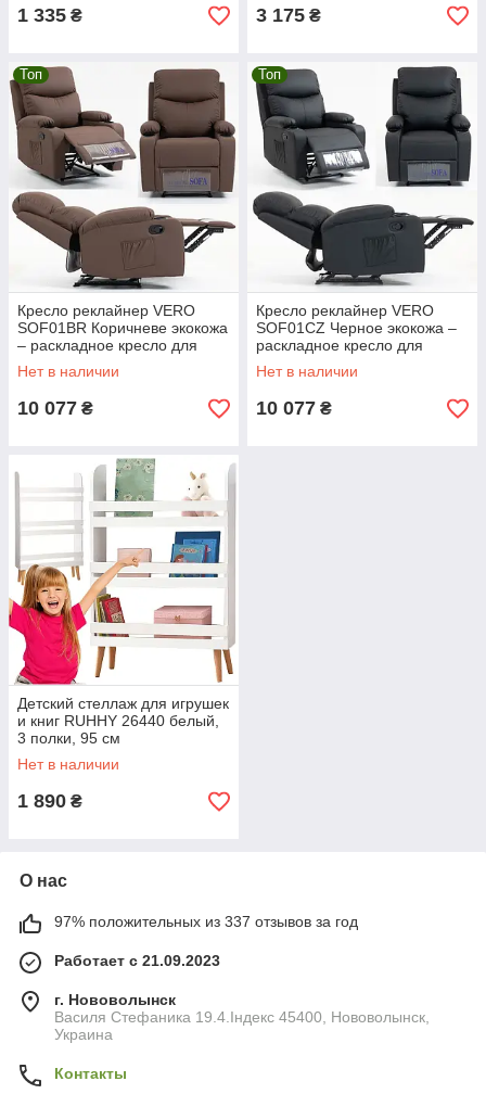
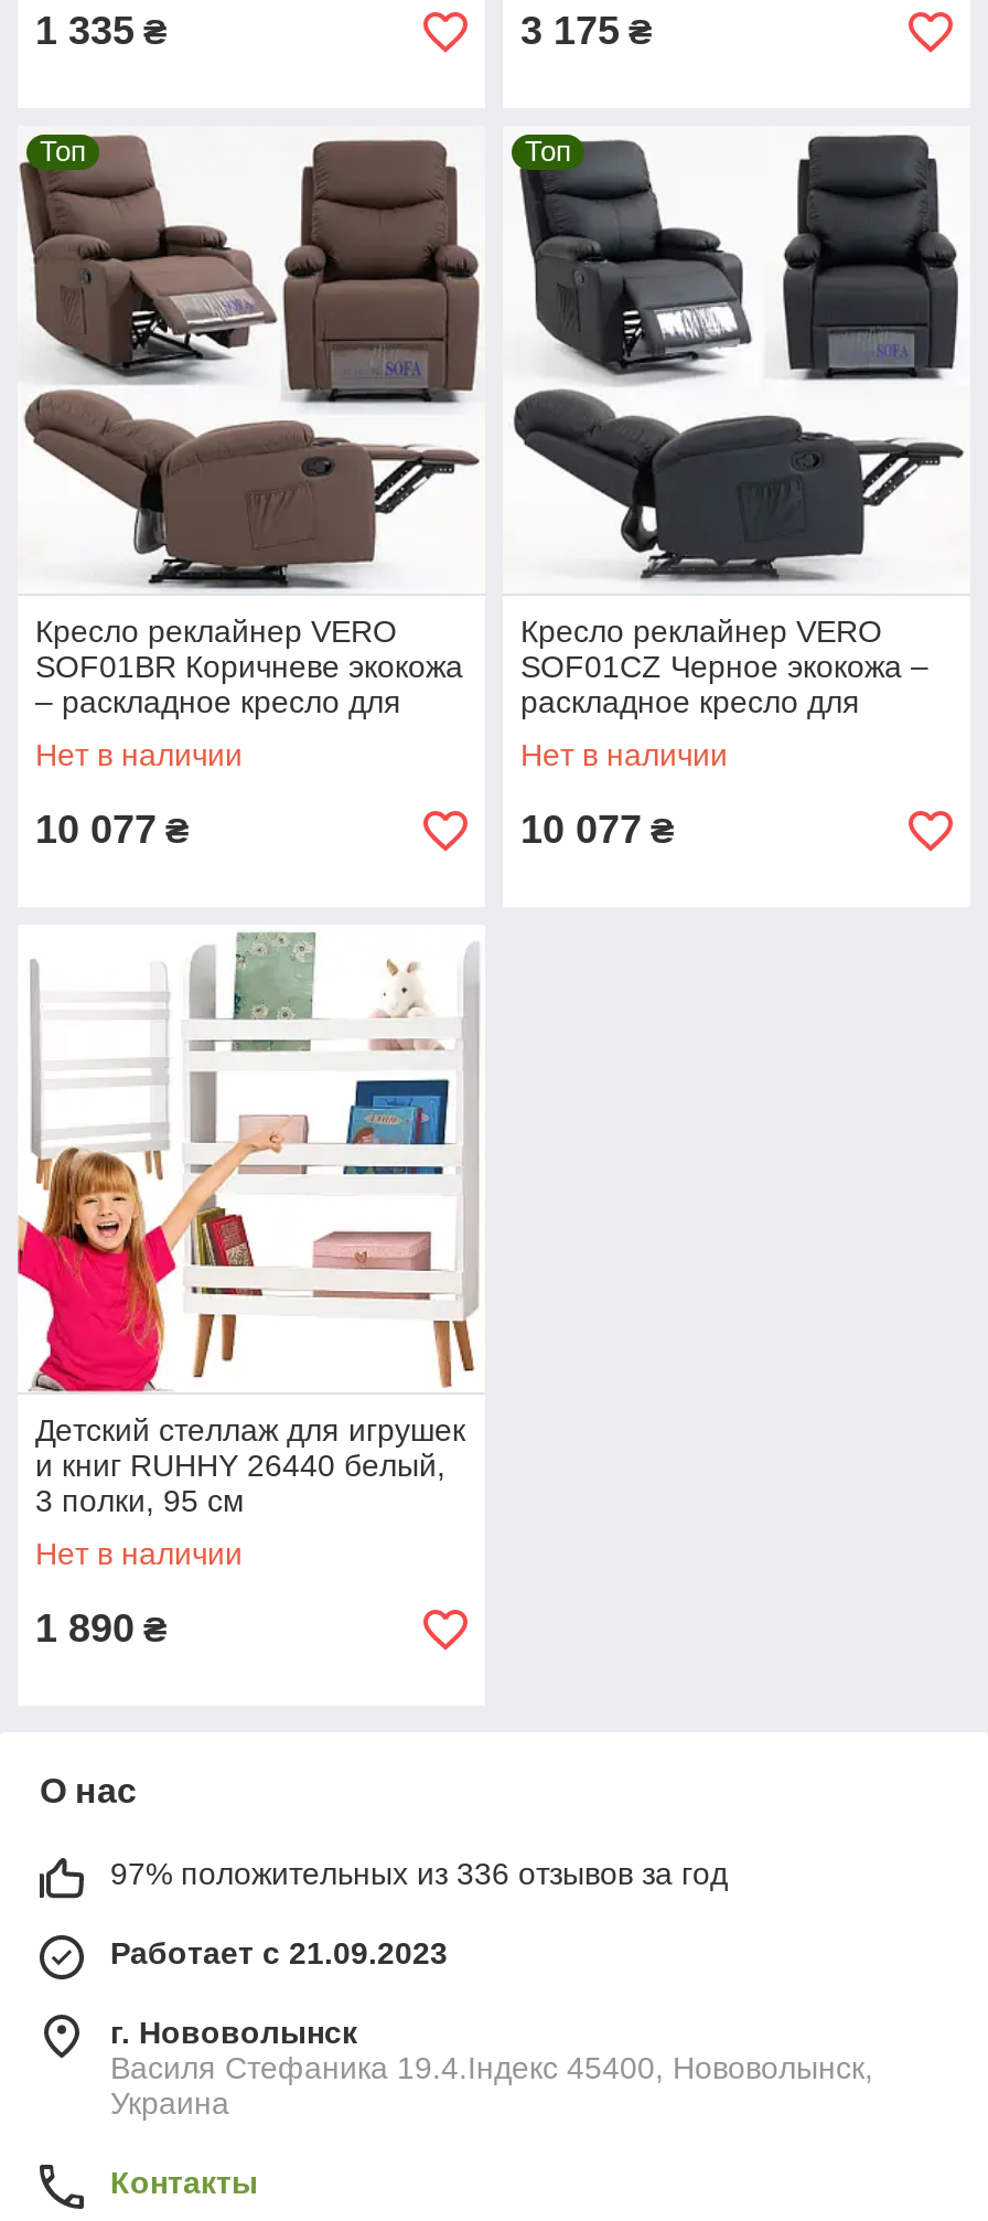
[54,913,358,930] 97% положительных из 337 отзывов за год -> [110,1856,728,1891] 97% положительных из 336 отзывов за год

